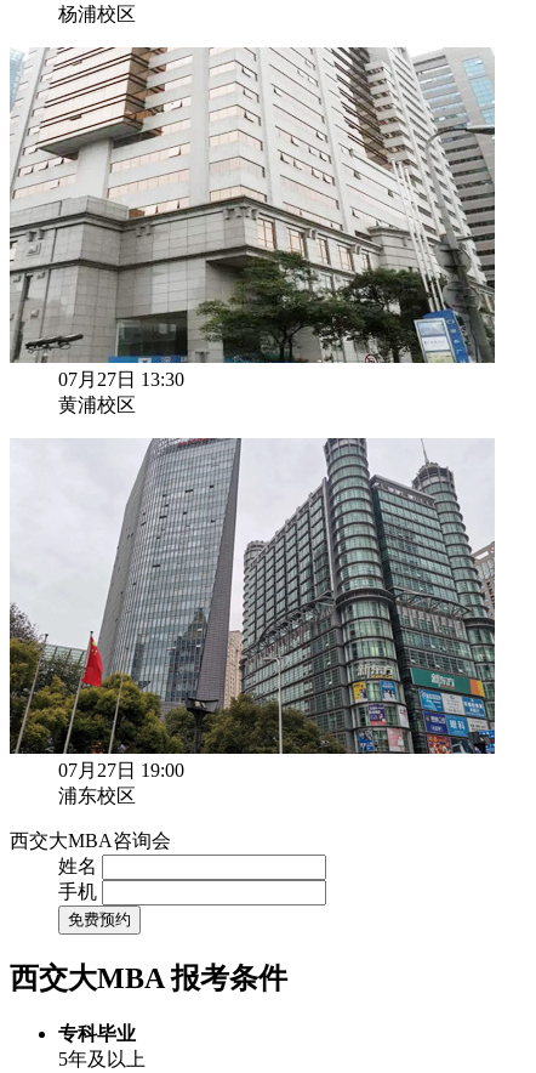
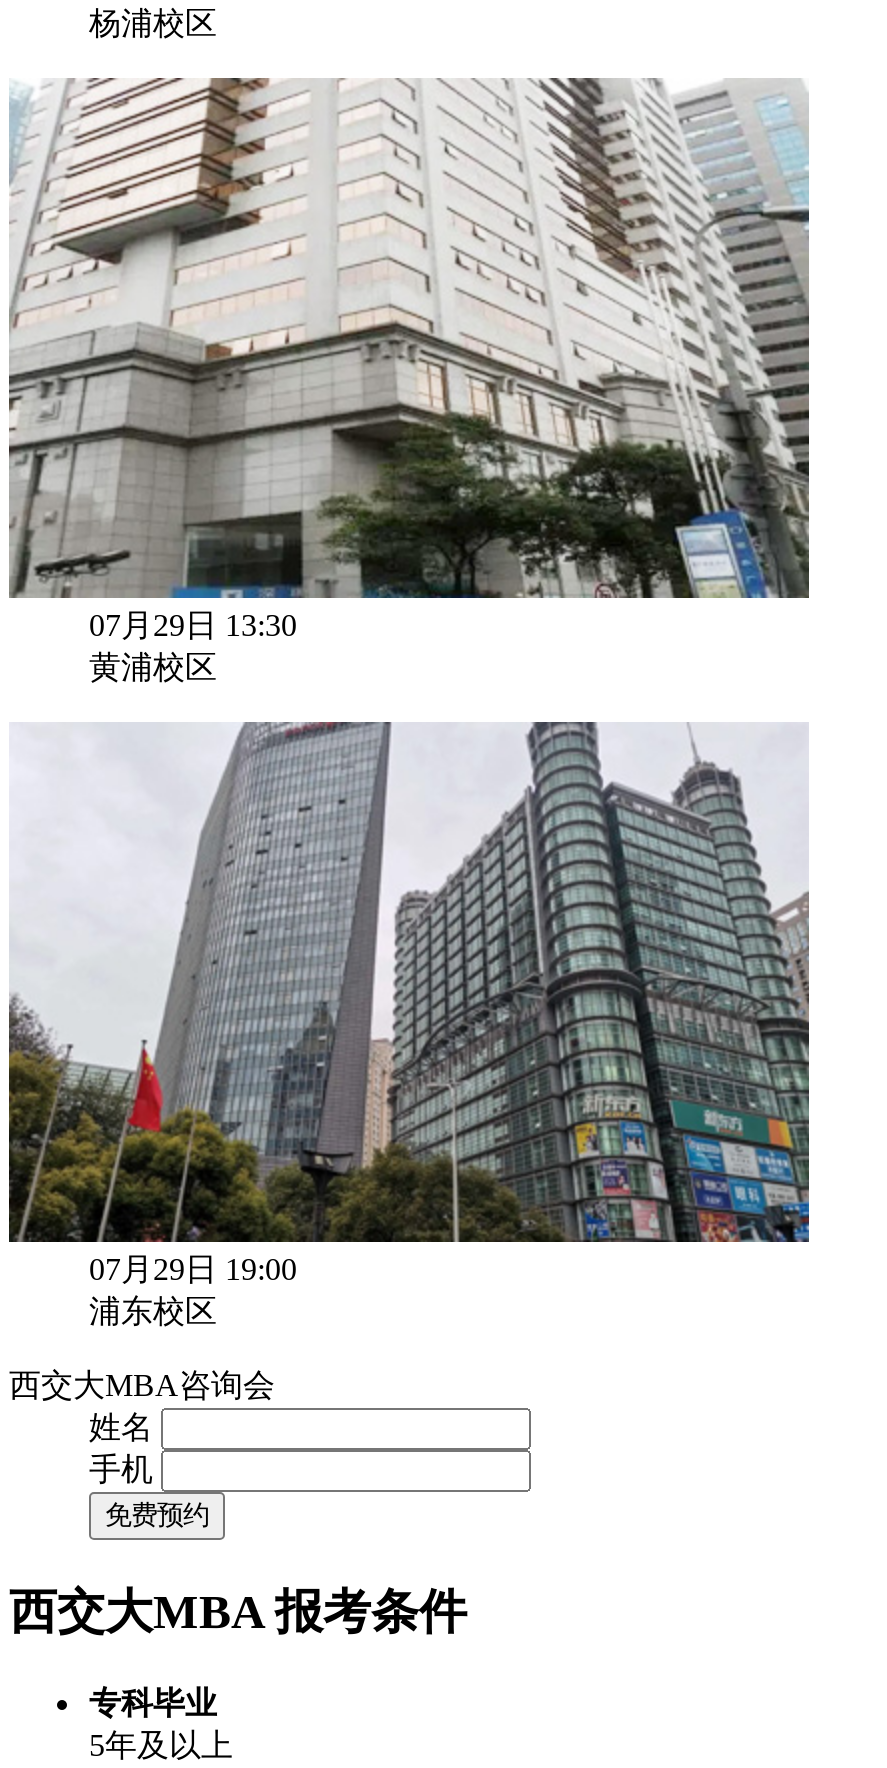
[58,369,184,390] 07月27日 13:30 -> [89,608,297,642] 07月29日 13:30
[58,760,184,780] 07月27日 19:00 -> [89,1252,297,1286] 07月29日 19:00

